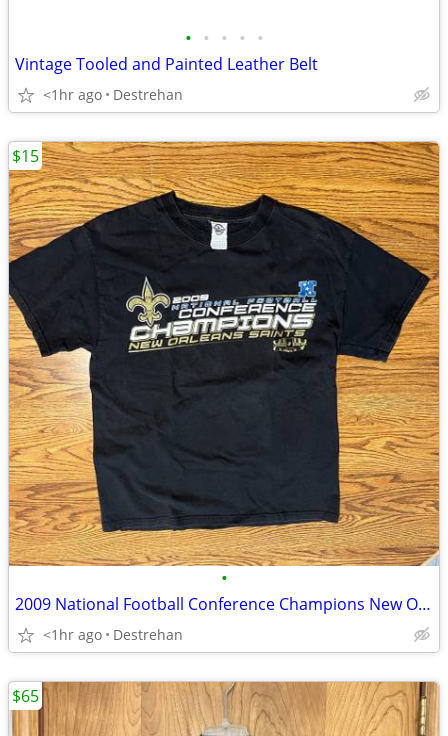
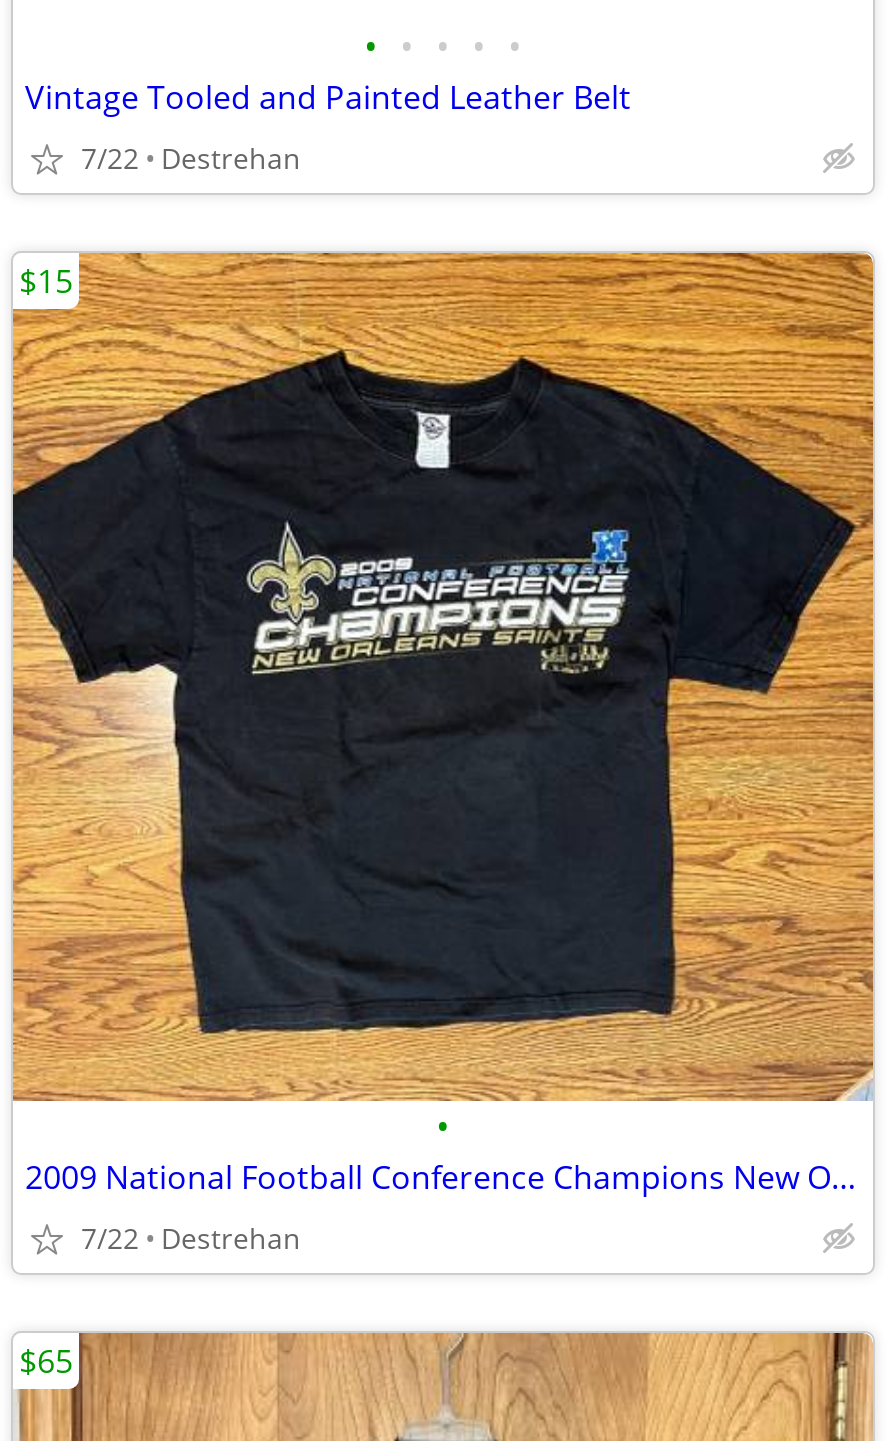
[43,85,183,104] <1hr ago Destrehan -> [81,139,301,177] 7/22 Destrehan
[43,625,183,644] <1hr ago Destrehan -> [81,1219,301,1257] 7/22 Destrehan

